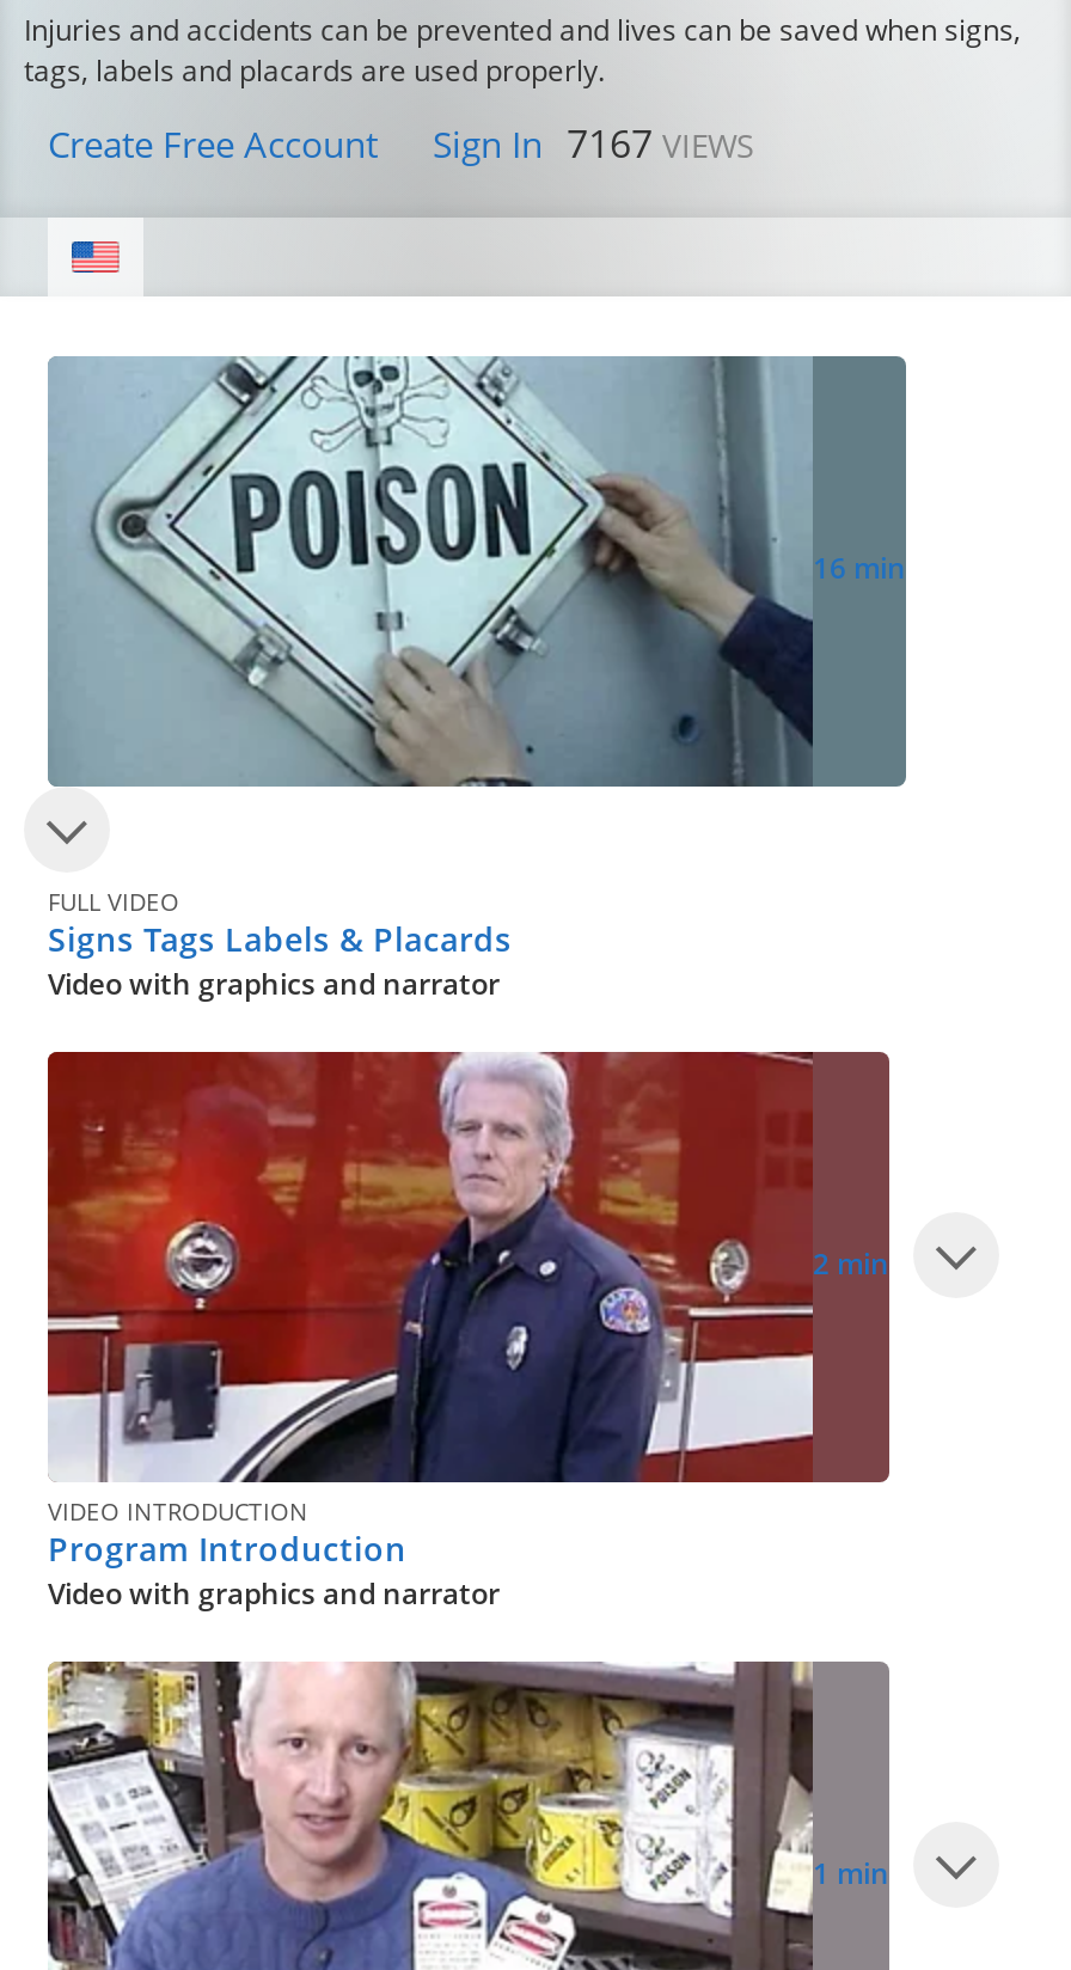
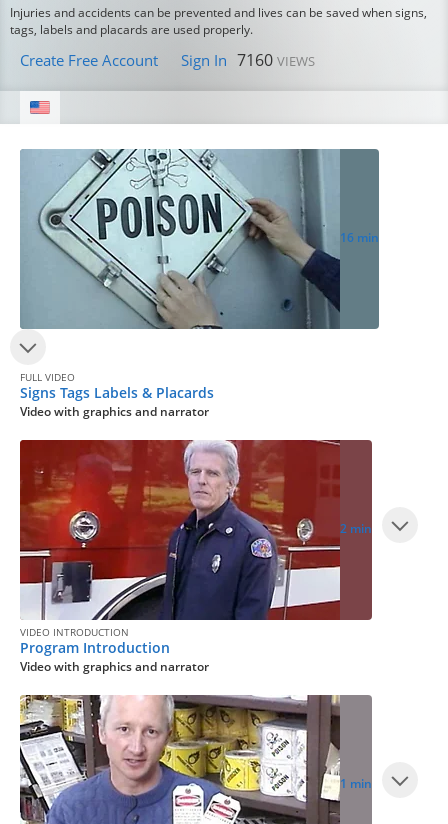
[48,117,753,170] Create Free Account Sign In 7167 VIEWS -> [20,49,315,71] Create Free Account Sign In 7160 VIEWS

